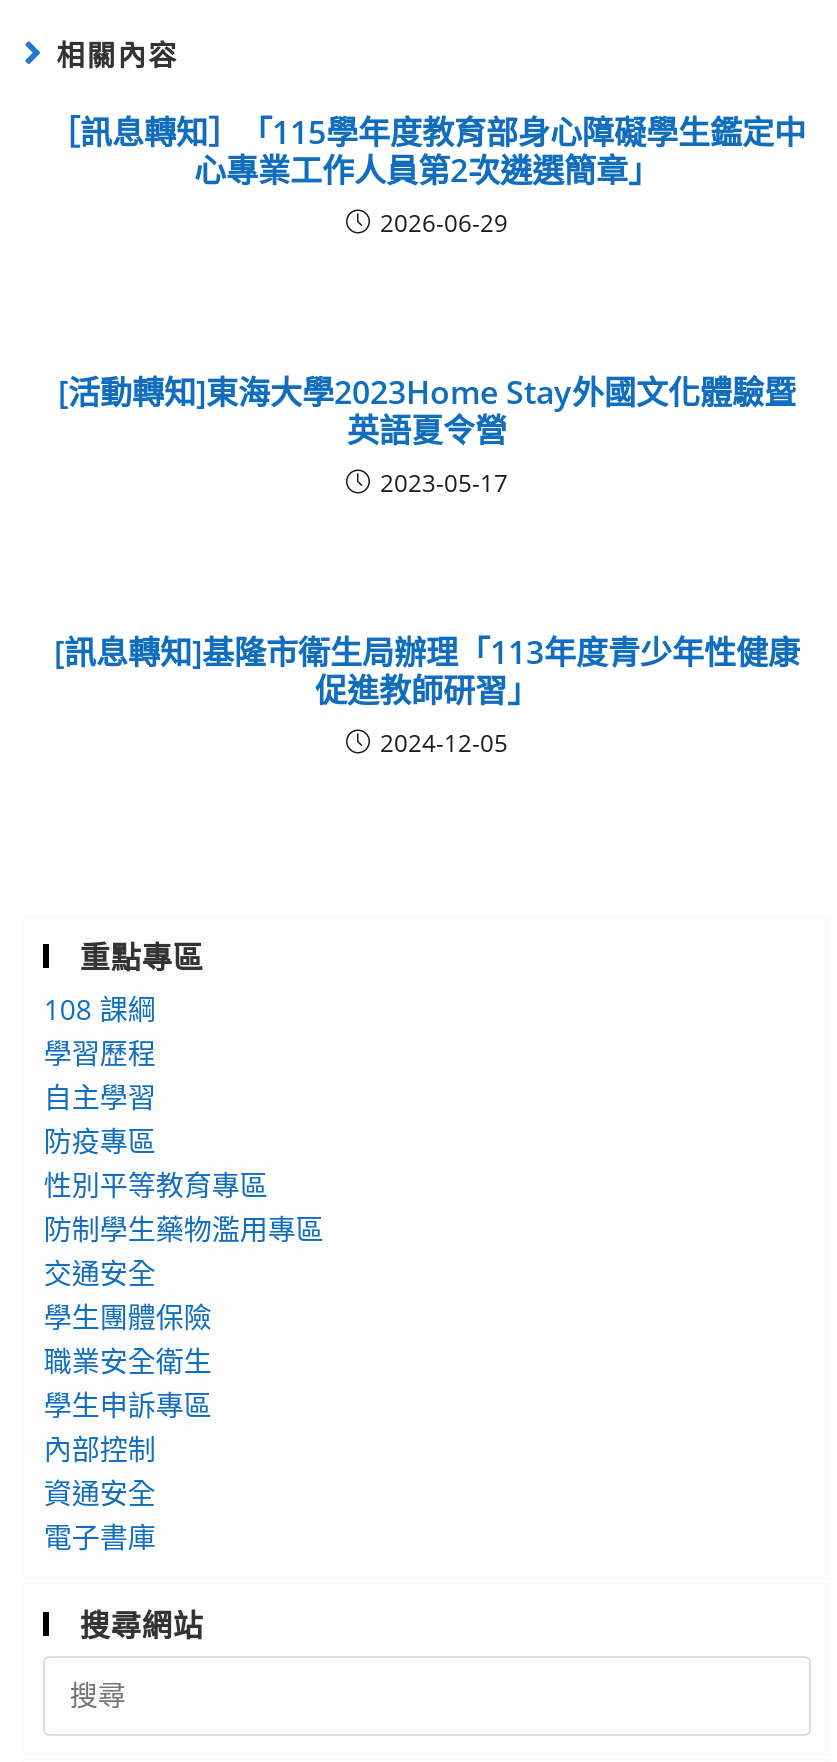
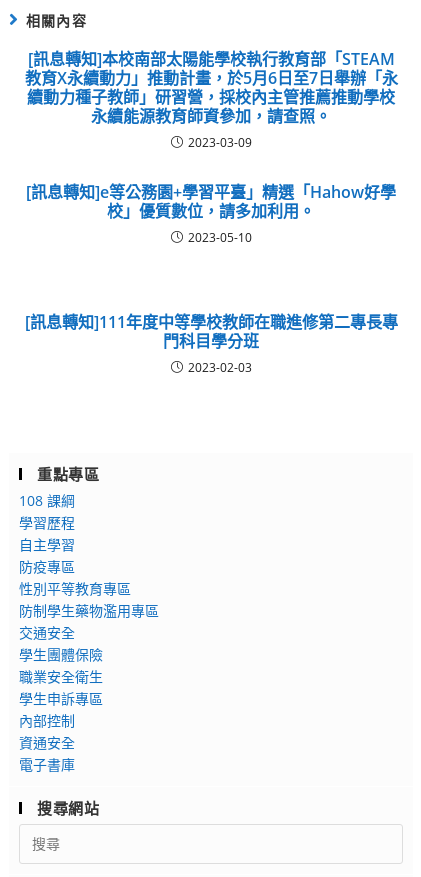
[48,109,806,239] ［訊息轉知］「115學年度教育部身心障礙學生鑑定中 | 心專業工作人員第2次遴選簡章」 | 2026-06-29 -> [24,47,397,150] [訊息轉知]本校南部太陽能學校執行教育部「STEAM | 教育X永續動力」推動計畫，於5月6日至7日舉辦「永 | 續動力種子教師」研習營，採校內主管推薦推動學校 | 永續能源教育師資參加，請查照。 | 2023-03-09
[58,369,796,499] [活動轉知]東海大學2023Home Stay外國文化體驗暨 | 英語夏令營 | 2023-05-17 -> [26,180,396,245] [訊息轉知]e等公務園+學習平臺」精選「Hahow好學 | 校」優質數位，請多加利用。 | 2023-05-10
[54,629,800,759] [訊息轉知]基隆市衛生局辦理「113年度青少年性健康 | 促進教師研習」 | 2024-12-05 -> [24,310,397,375] [訊息轉知]111年度中等學校教師在職進修第二專長專 | 門科目學分班 | 2023-02-03

